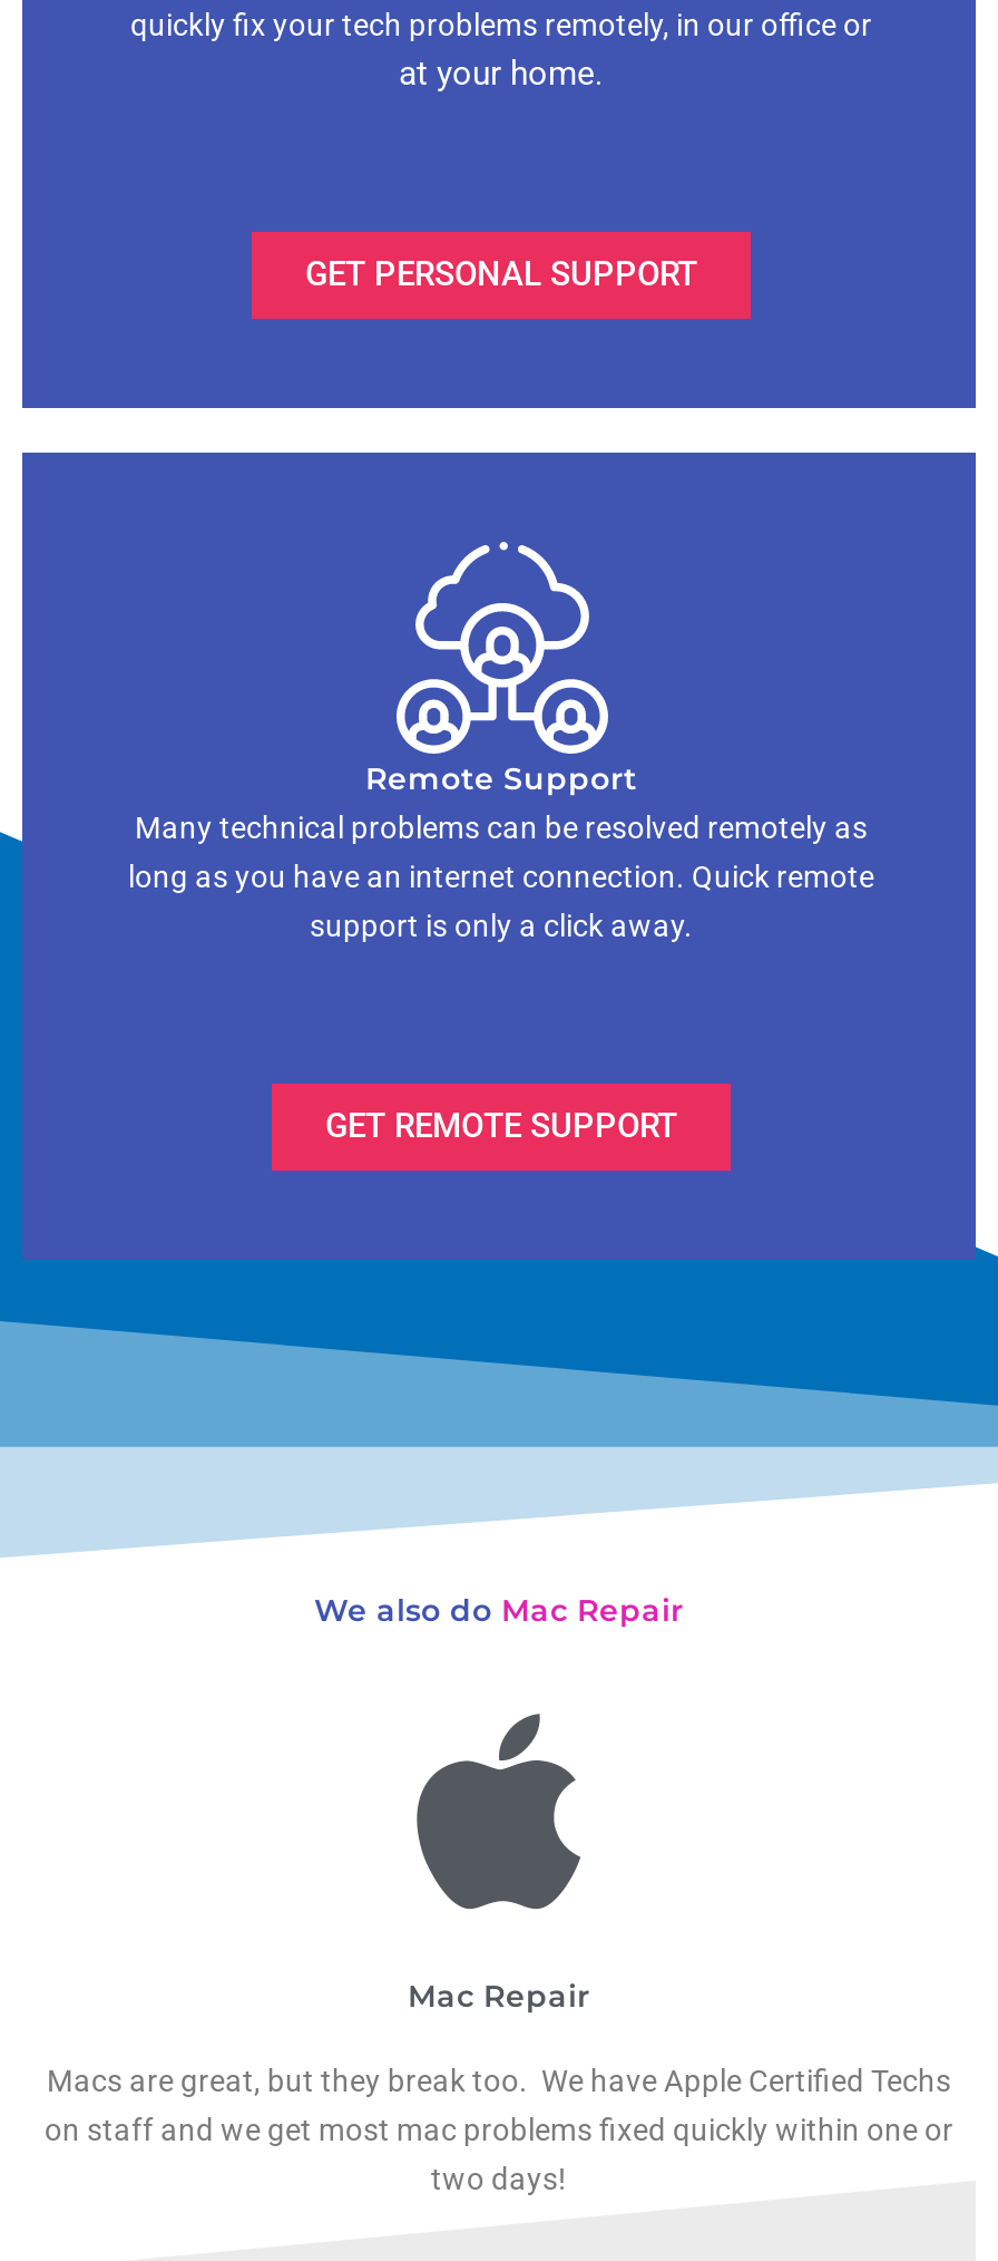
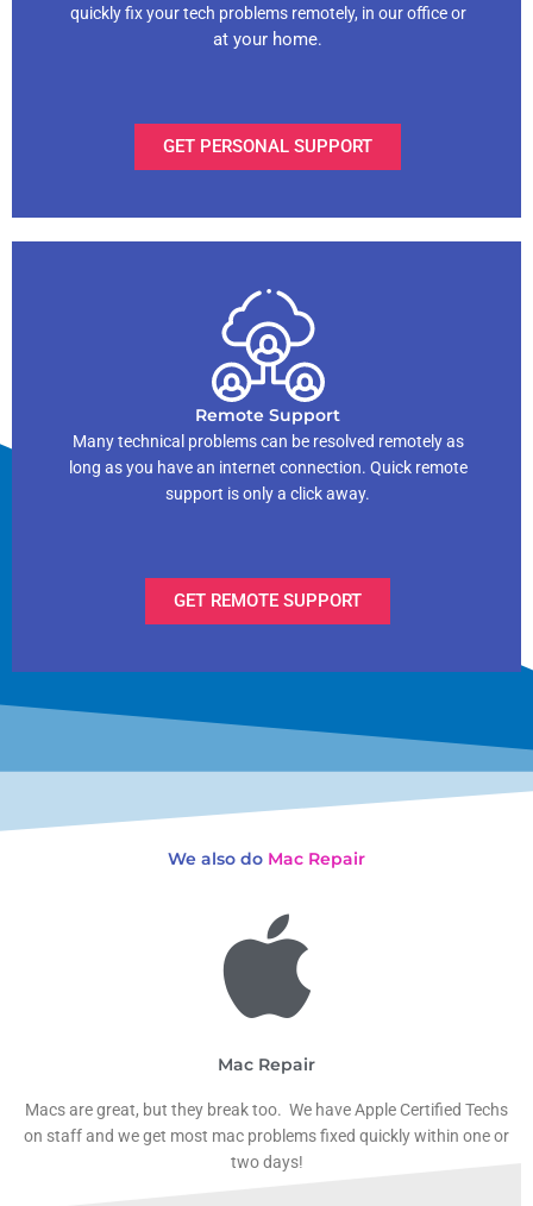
[325,1591,673,1627] We also do Mac Repa -> [168,849,365,868] We also do Mac Repair

